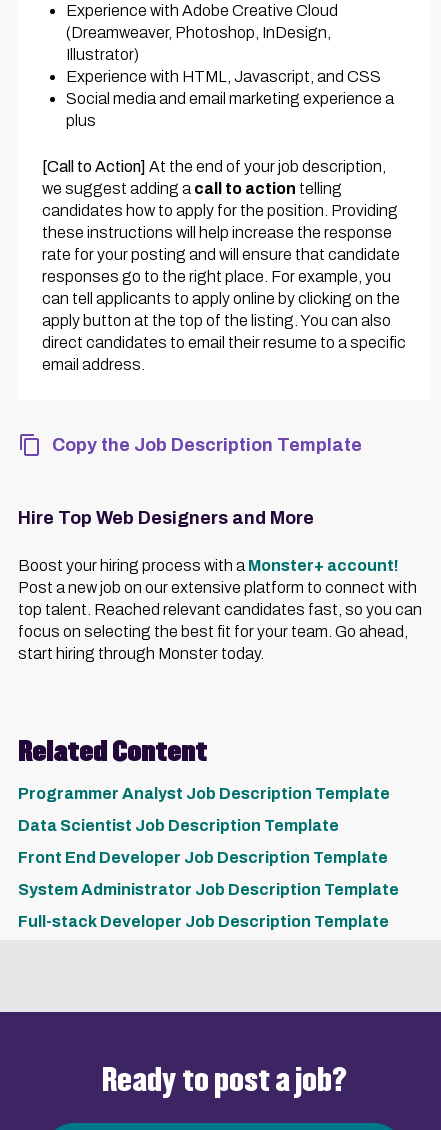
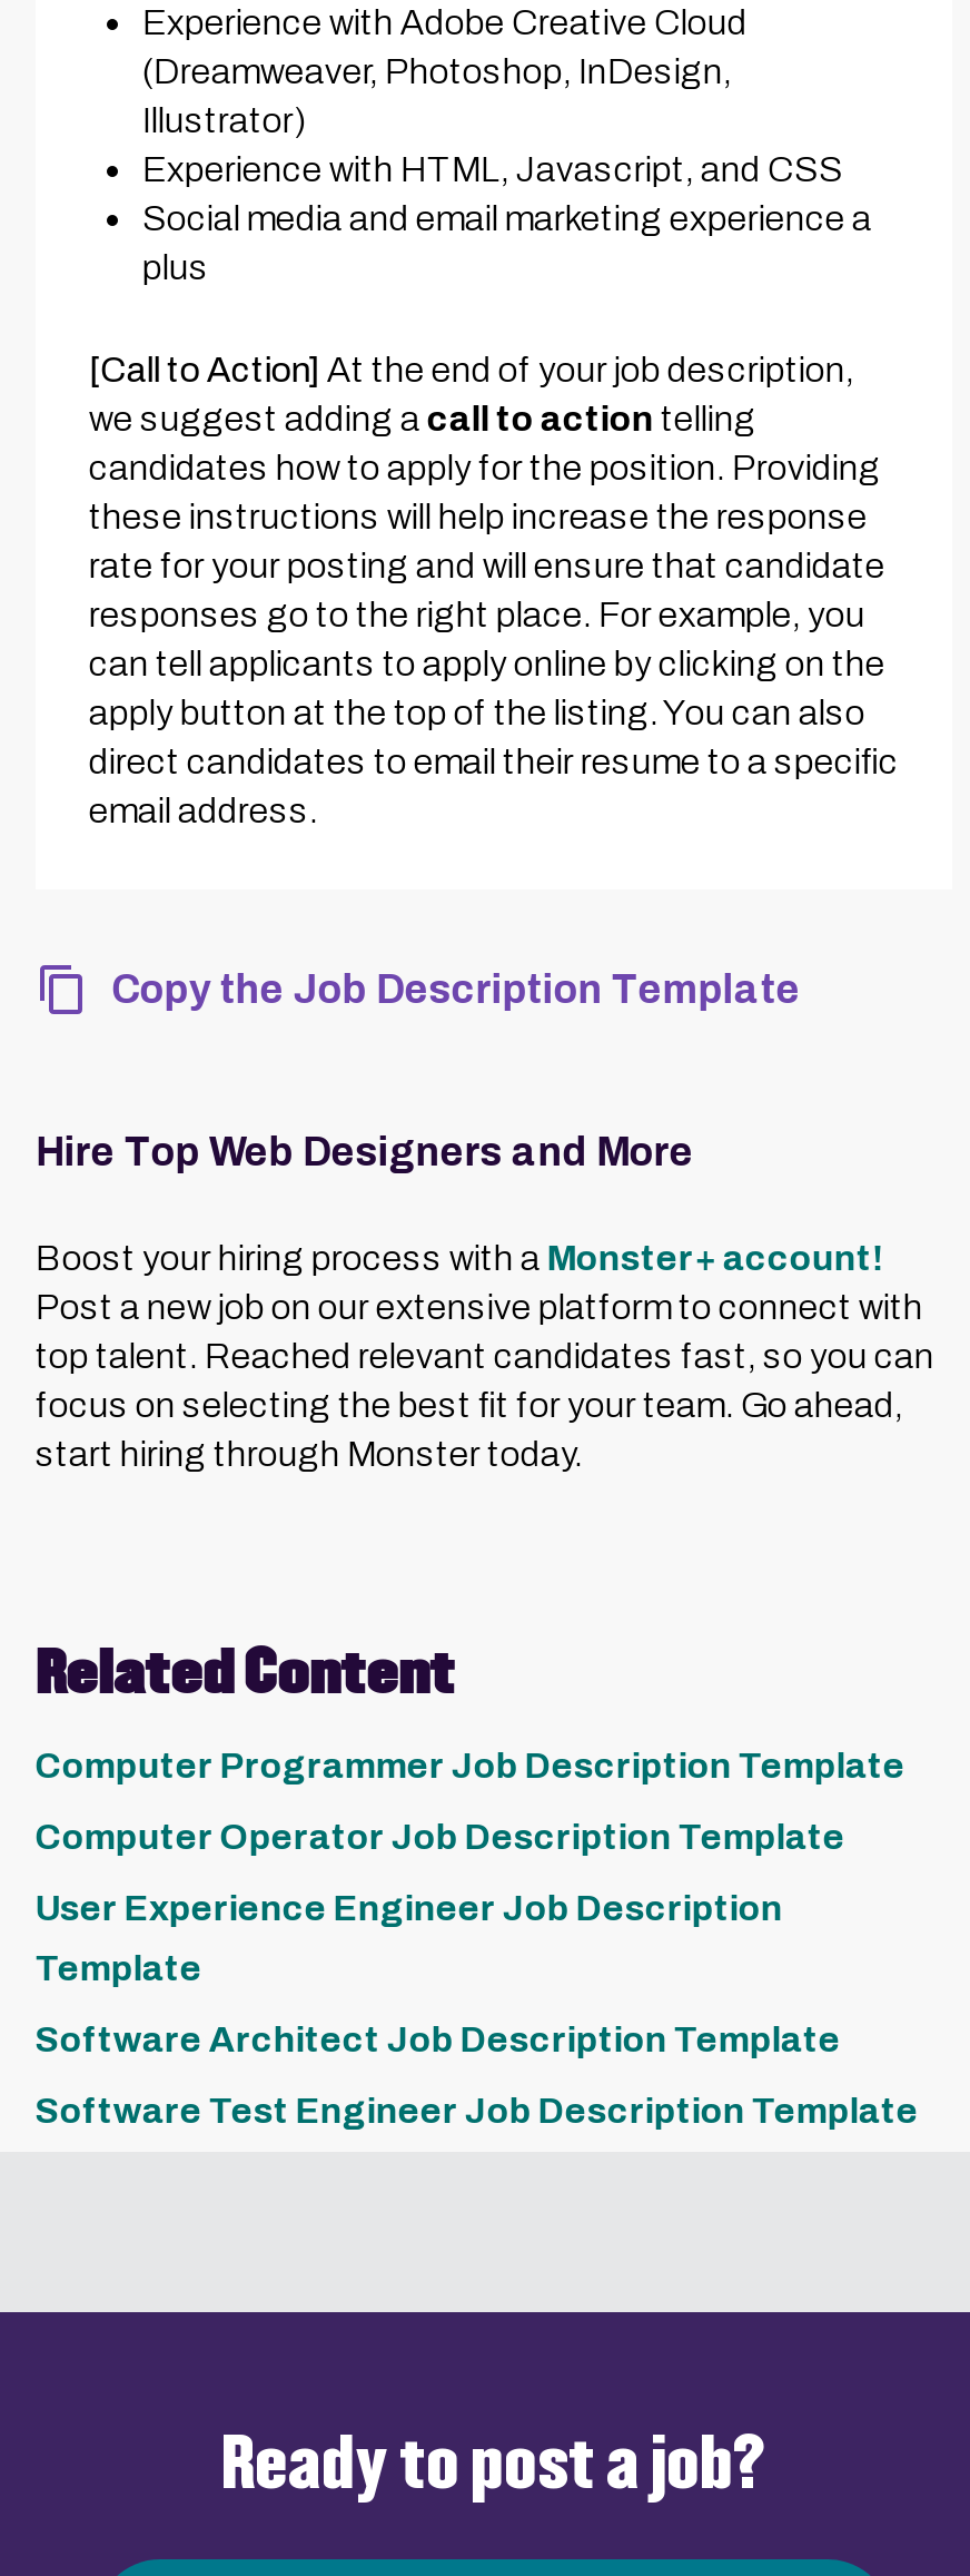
[18,785,399,930] Programmer Analyst Job Description Template | Data Scientist Job Description Template | Front End Developer Job Description Template | System Administrator Job Description Template | Full-stack Developer Job Description Template -> [35,1748,919,2131] Computer Programmer Job Description Template | Computer Operator Job Description Template | User Experience Engineer Job Description | Template | Software Architect Job Description Template | Software Test Engineer Job Description Template

